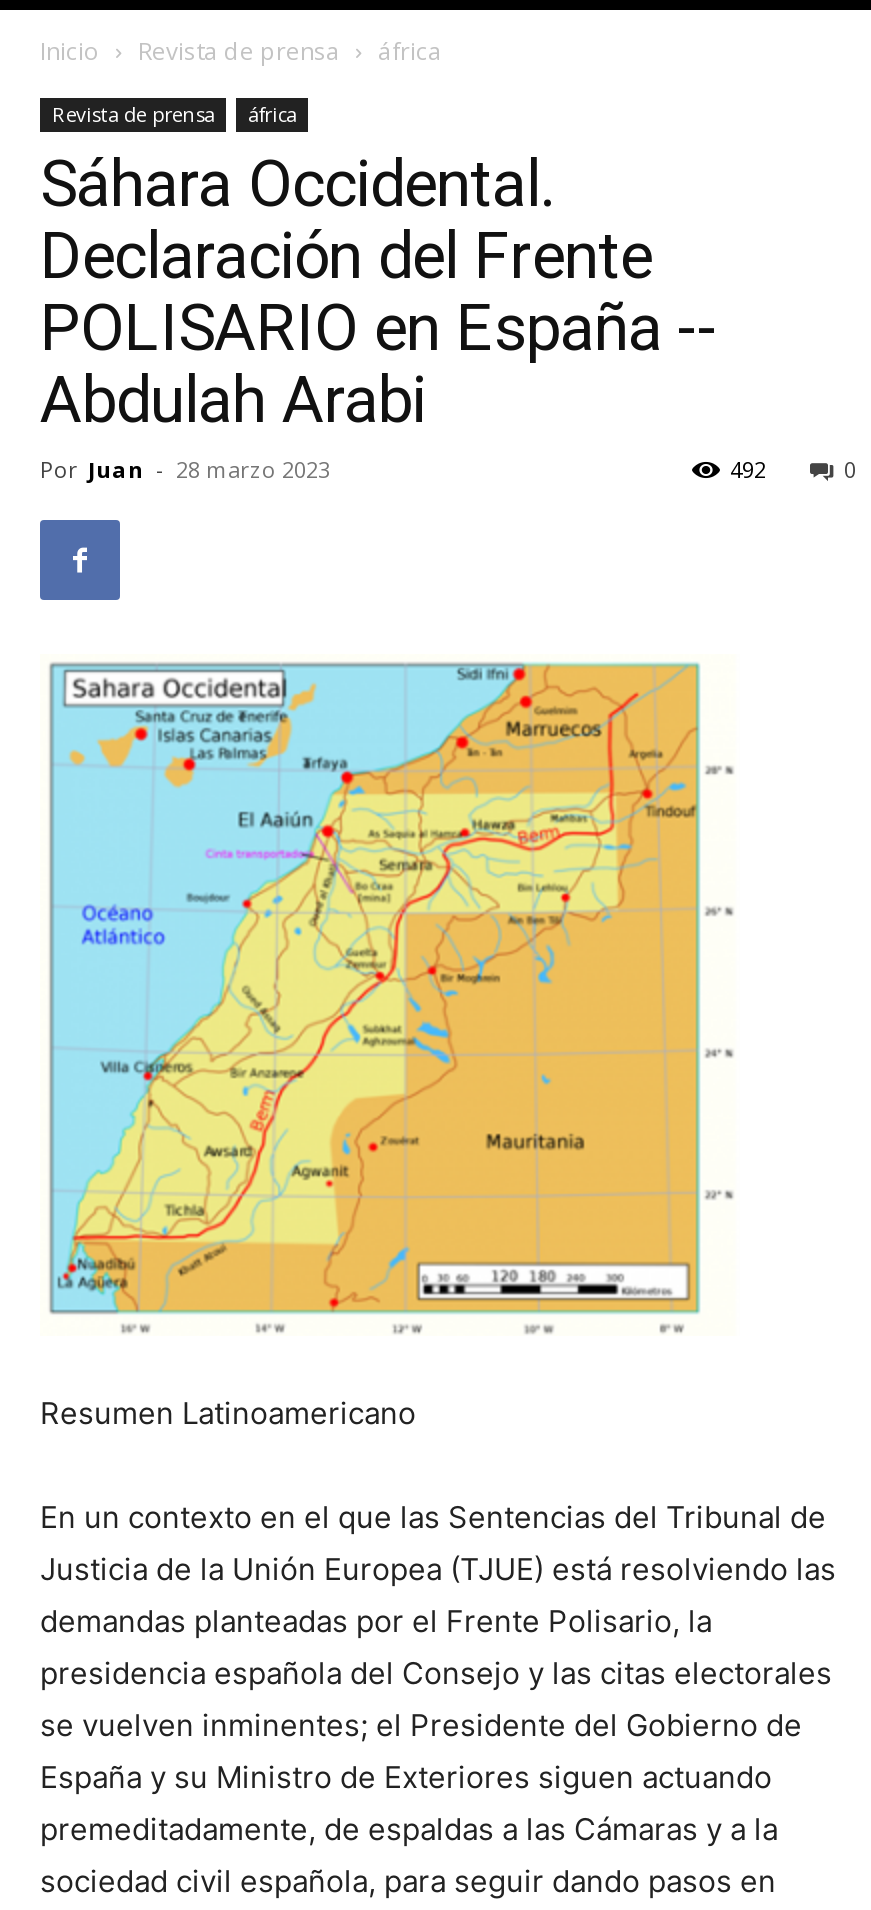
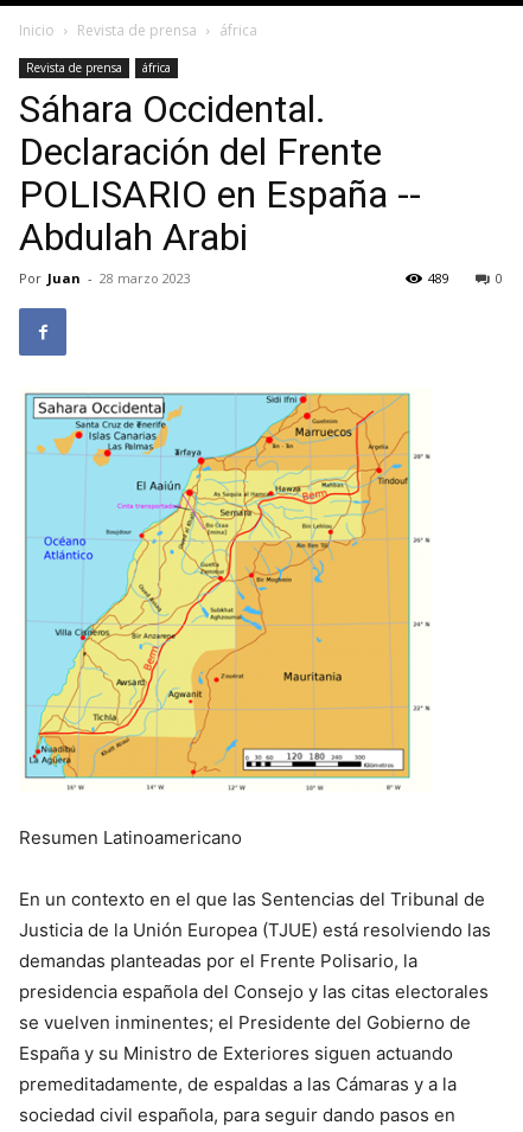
[730,455,766,485] 492 -> [428,270,449,287] 489

